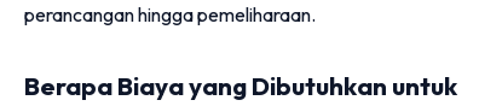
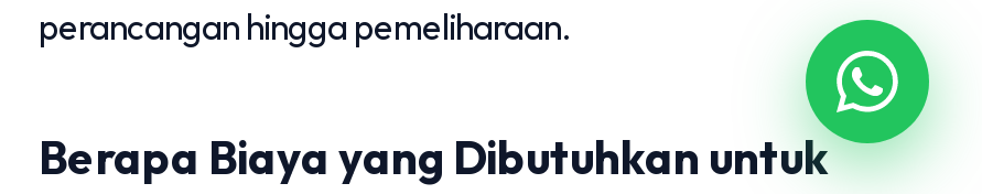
none -> [790,15,945,181] [image]

